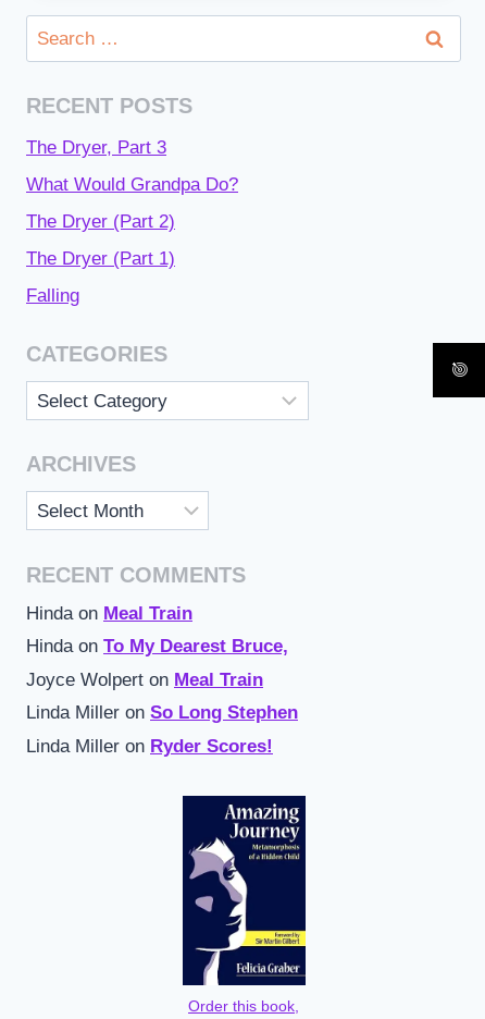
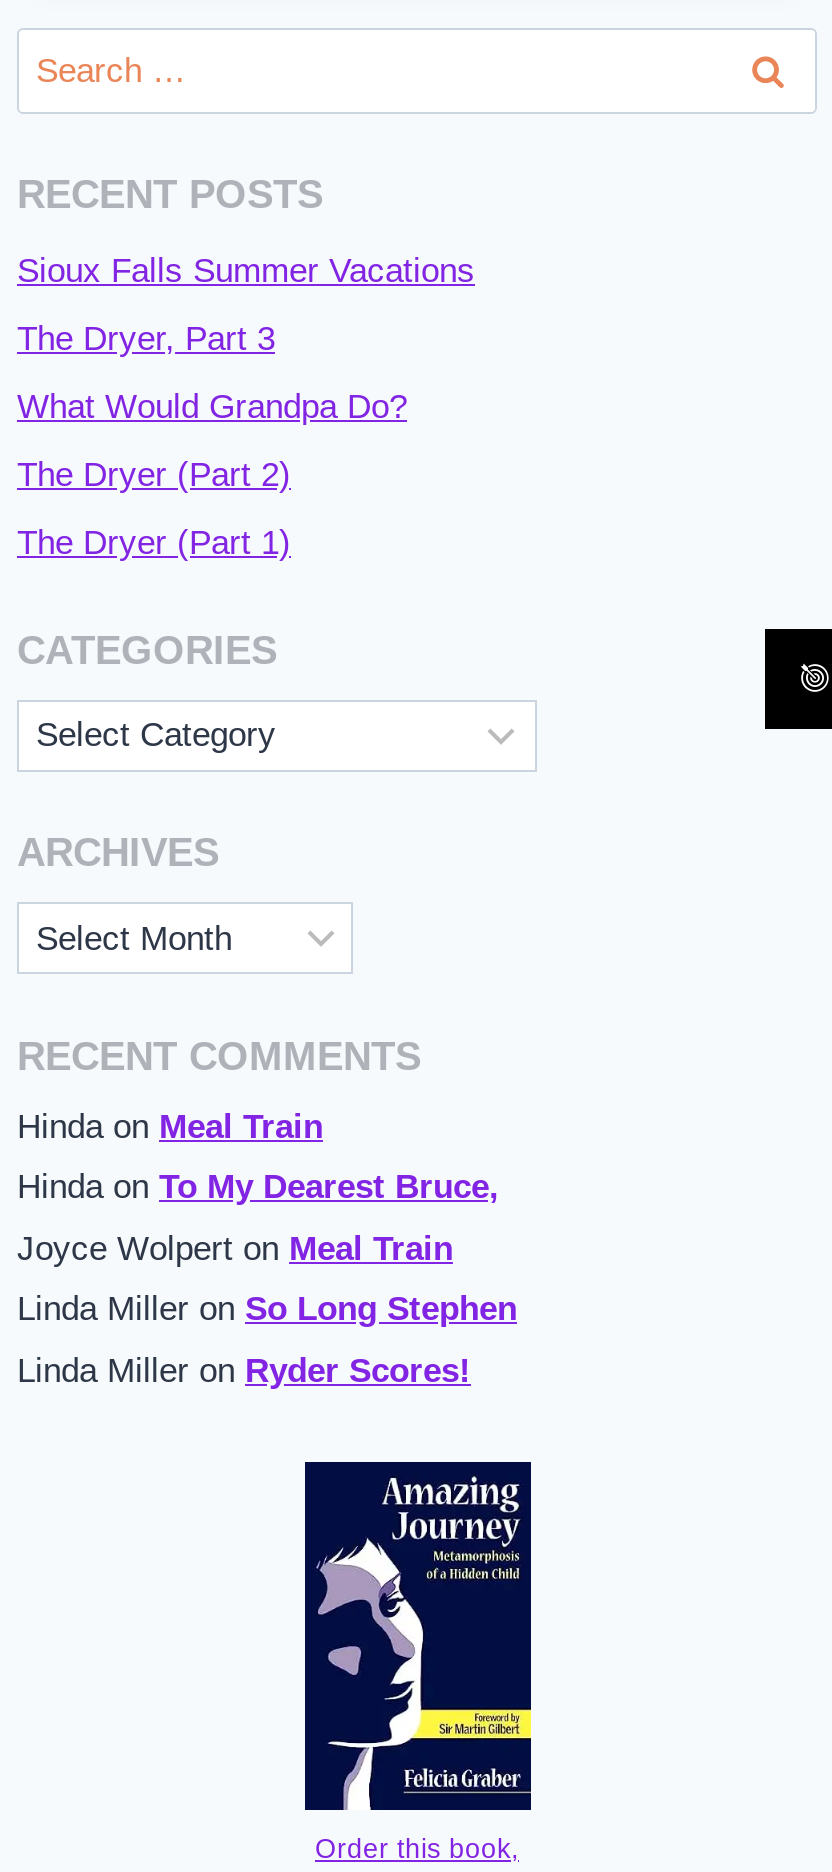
none -> [17,253,475,291] Sioux Falls Summer Vacations
moved [26,138,238,269] -> [17,321,407,561]: The Dryer, Part 3 | What Would Grandpa Do? | The Dryer (Part 2) | The Dryer (Part 1)
[26,285,79,306] Falling -> none

